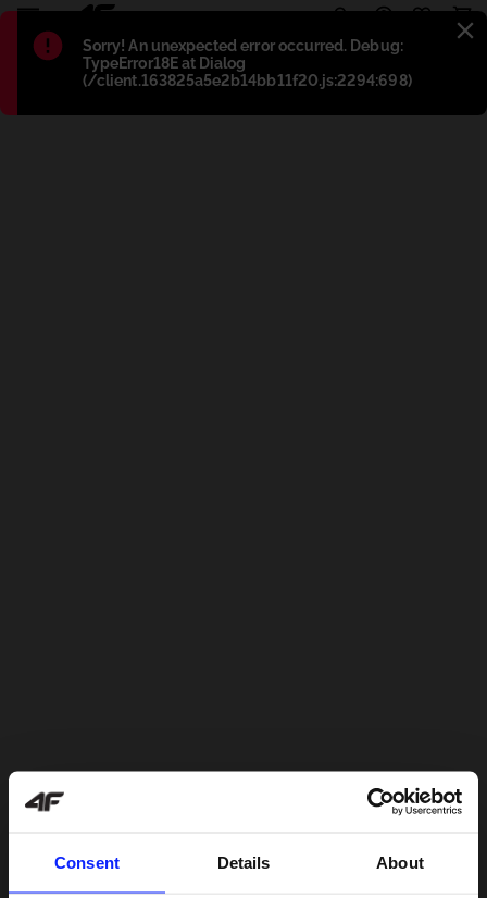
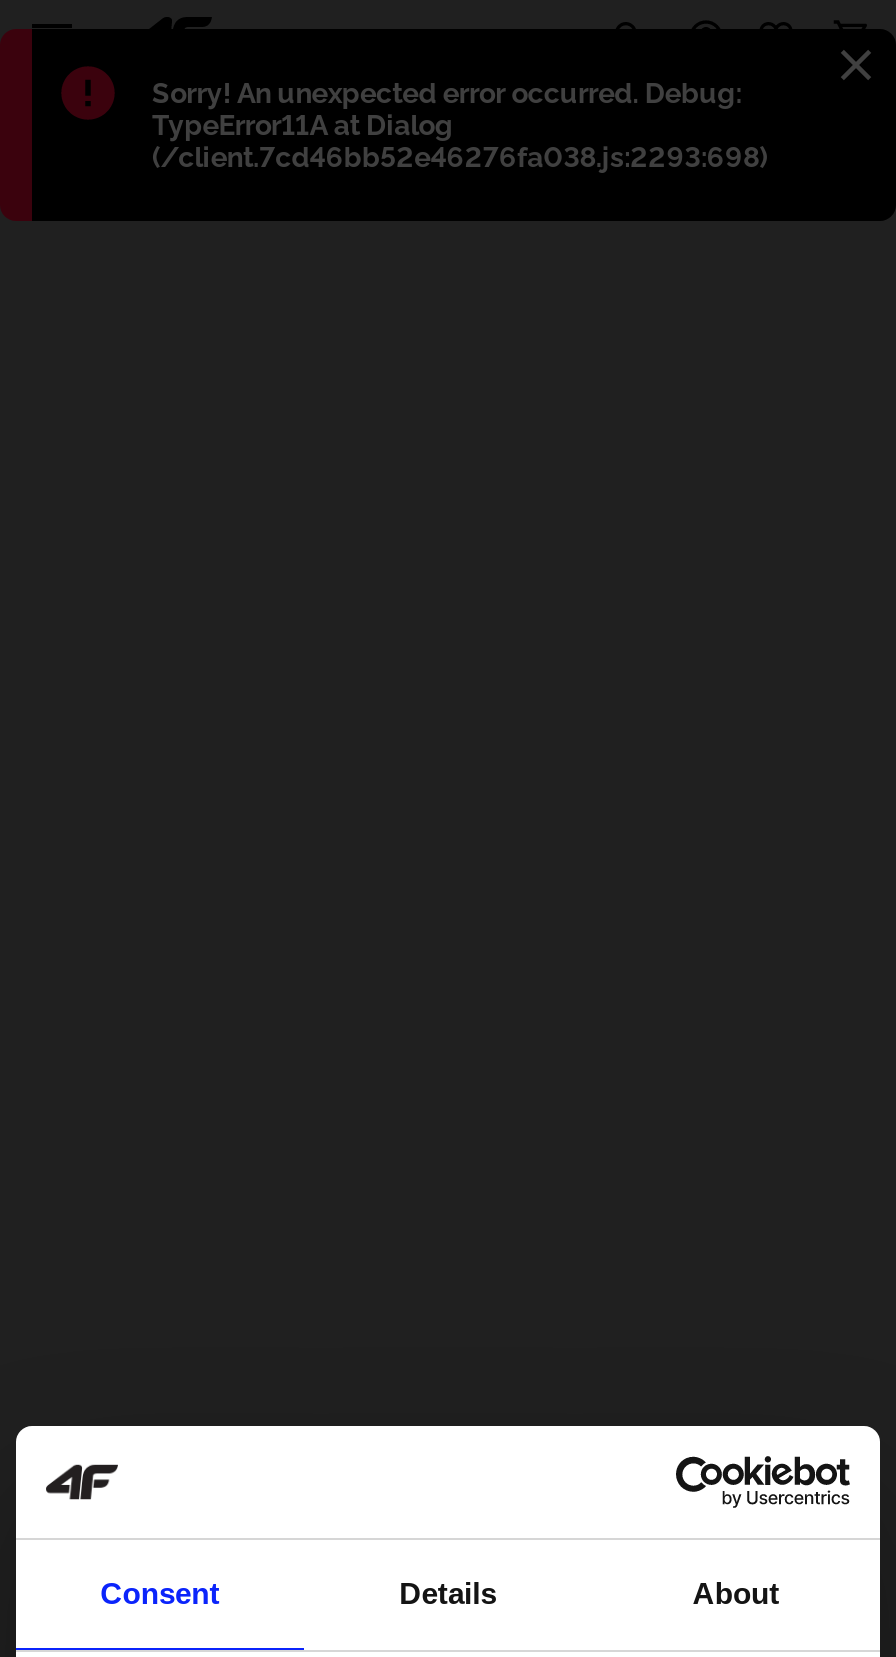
[83,54,412,89] TypeError18E at Dialog | (/client.163825a5e2b14bb11f20.js:2294:698) -> [152,109,767,173] TypeError11A at Dialog | (/client.7cd46bb52e46276fa038.js:2293:698)

